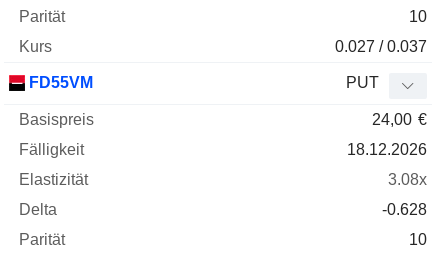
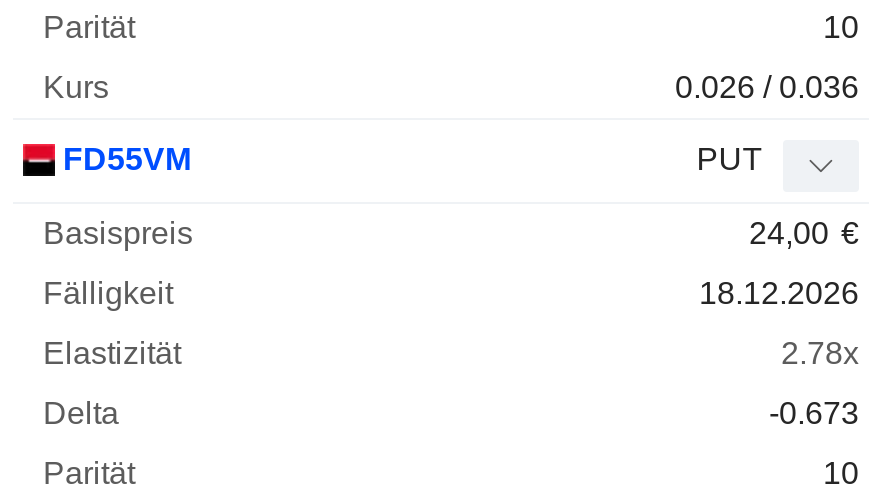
[335,38,427,55] 0.027 / 0.037 -> [675,70,859,104] 0.026 / 0.036
[388,171,427,188] 3.08x -> [781,336,859,370] 2.78x
[382,201,427,218] -0.628 -> [769,396,859,430] -0.673

